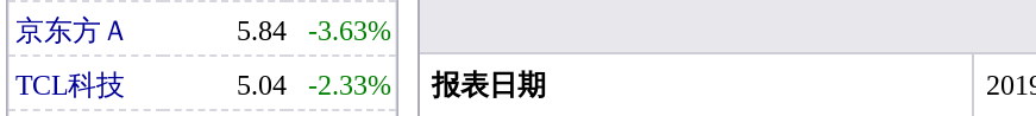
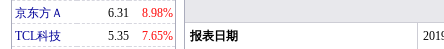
[237,14,287,47] 5.84 -> [108,6,129,20] 6.31
[308,14,391,47] -3.63% -> [142,6,173,20] 8.98%
[237,69,287,102] 5.04 -> [108,29,129,43] 5.35
[308,69,391,102] -2.33% -> [142,29,173,43] 7.65%

